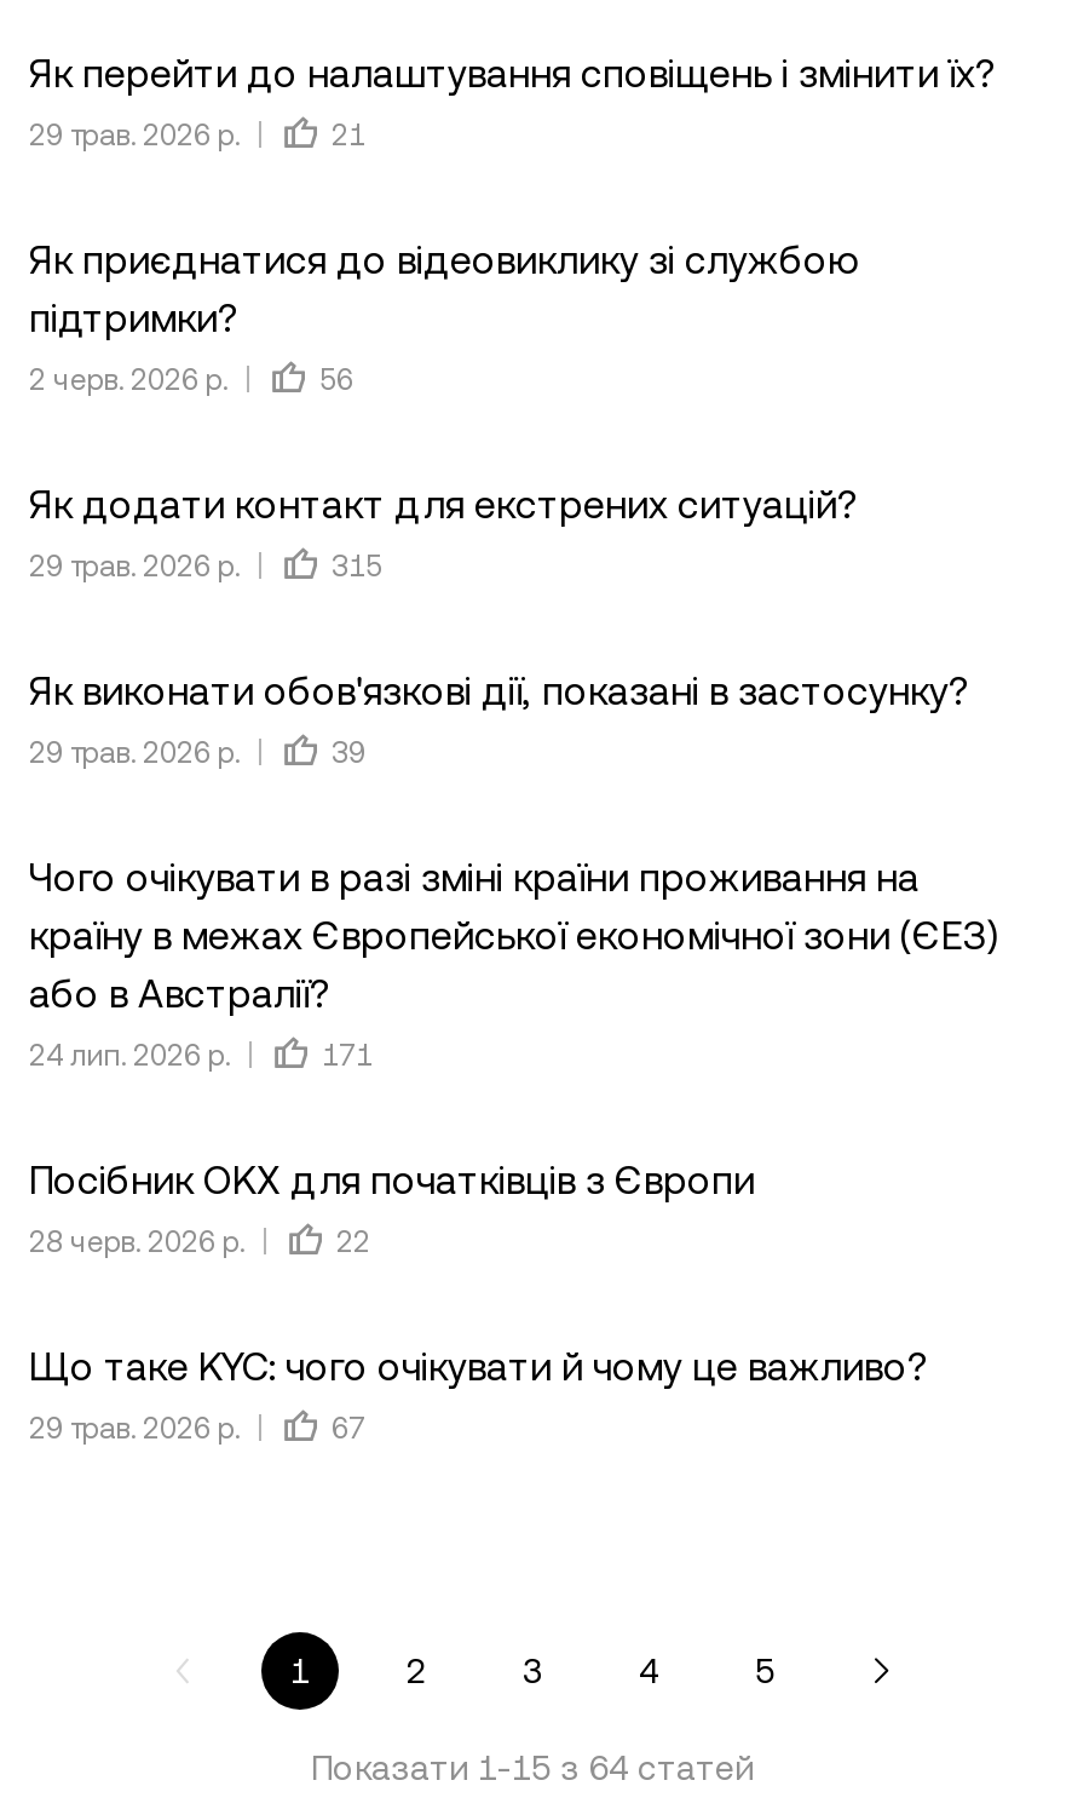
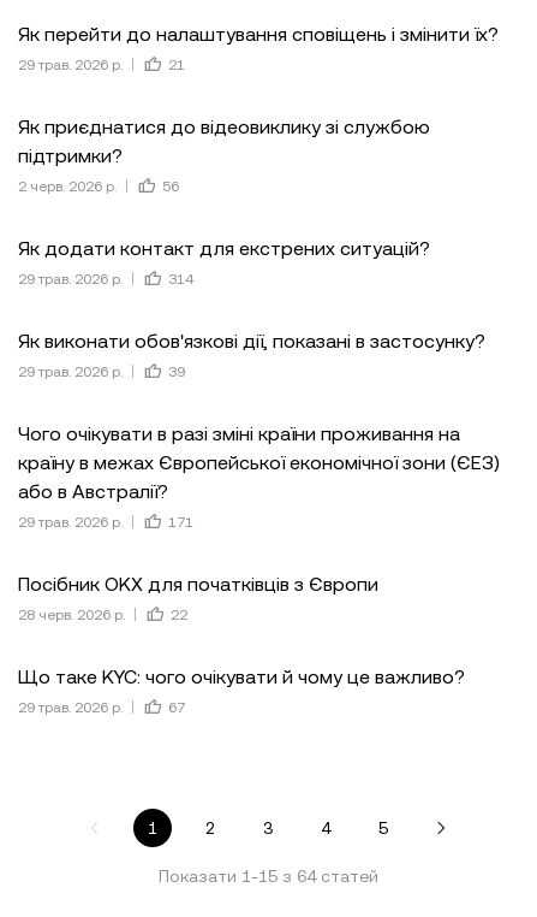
[332,549,382,582] 315 -> [168,270,193,287] 314
[29,1038,230,1072] 24 лип. 2026 р. -> [18,513,123,530] 29 трав. 2026 р.

